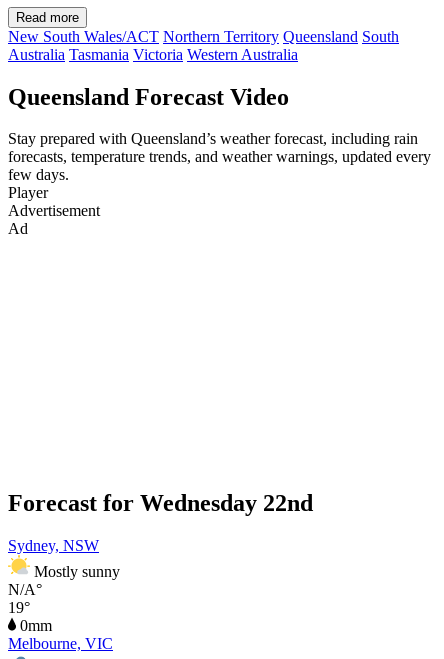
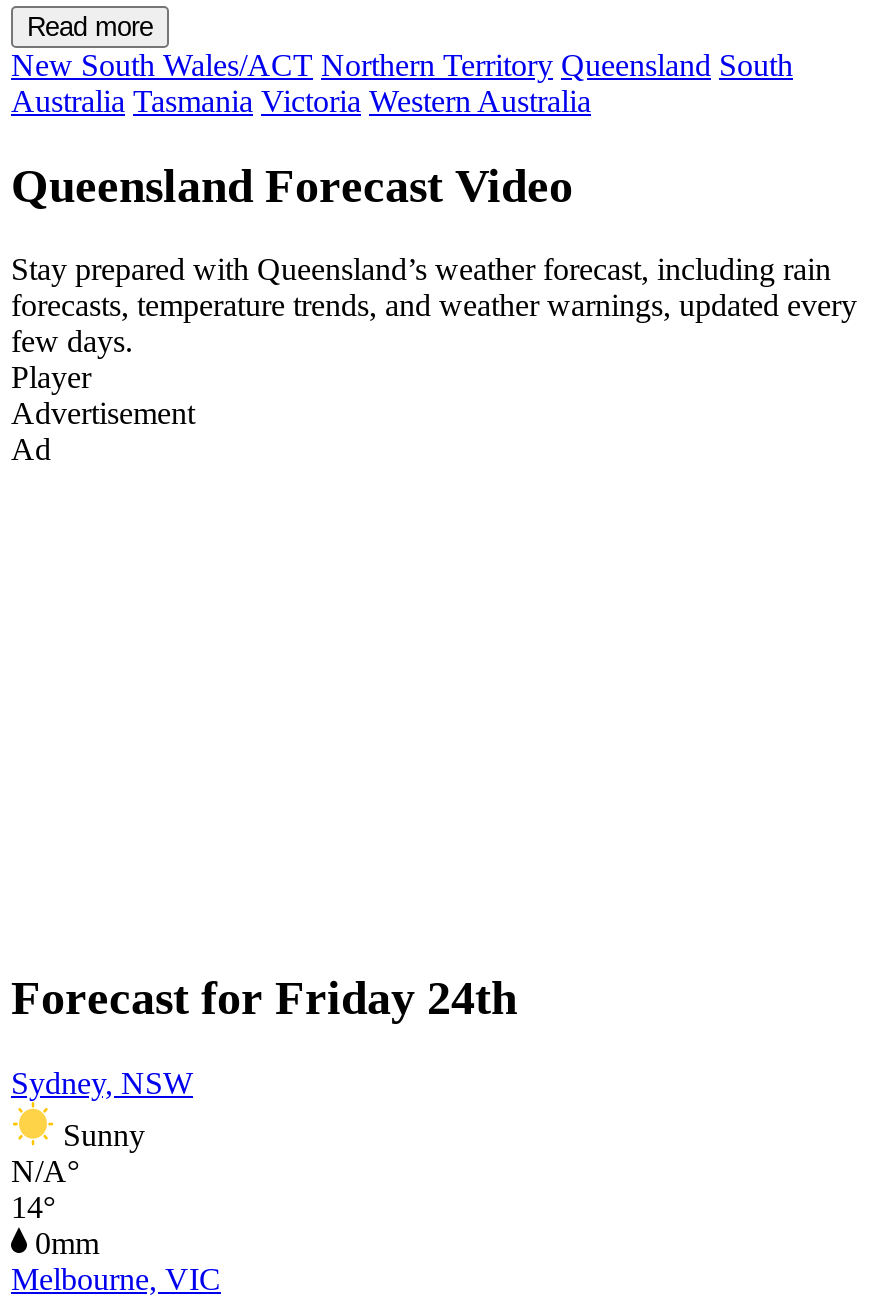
[8,490,313,516] Forecast for Wednesday 22nd -> [11,973,517,1025] Forecast for Friday 24th
[34,563,120,580] Mostly sunny -> [63,1118,145,1152] Sunny
[8,599,30,616] 19° -> [11,1190,55,1224] 14°

